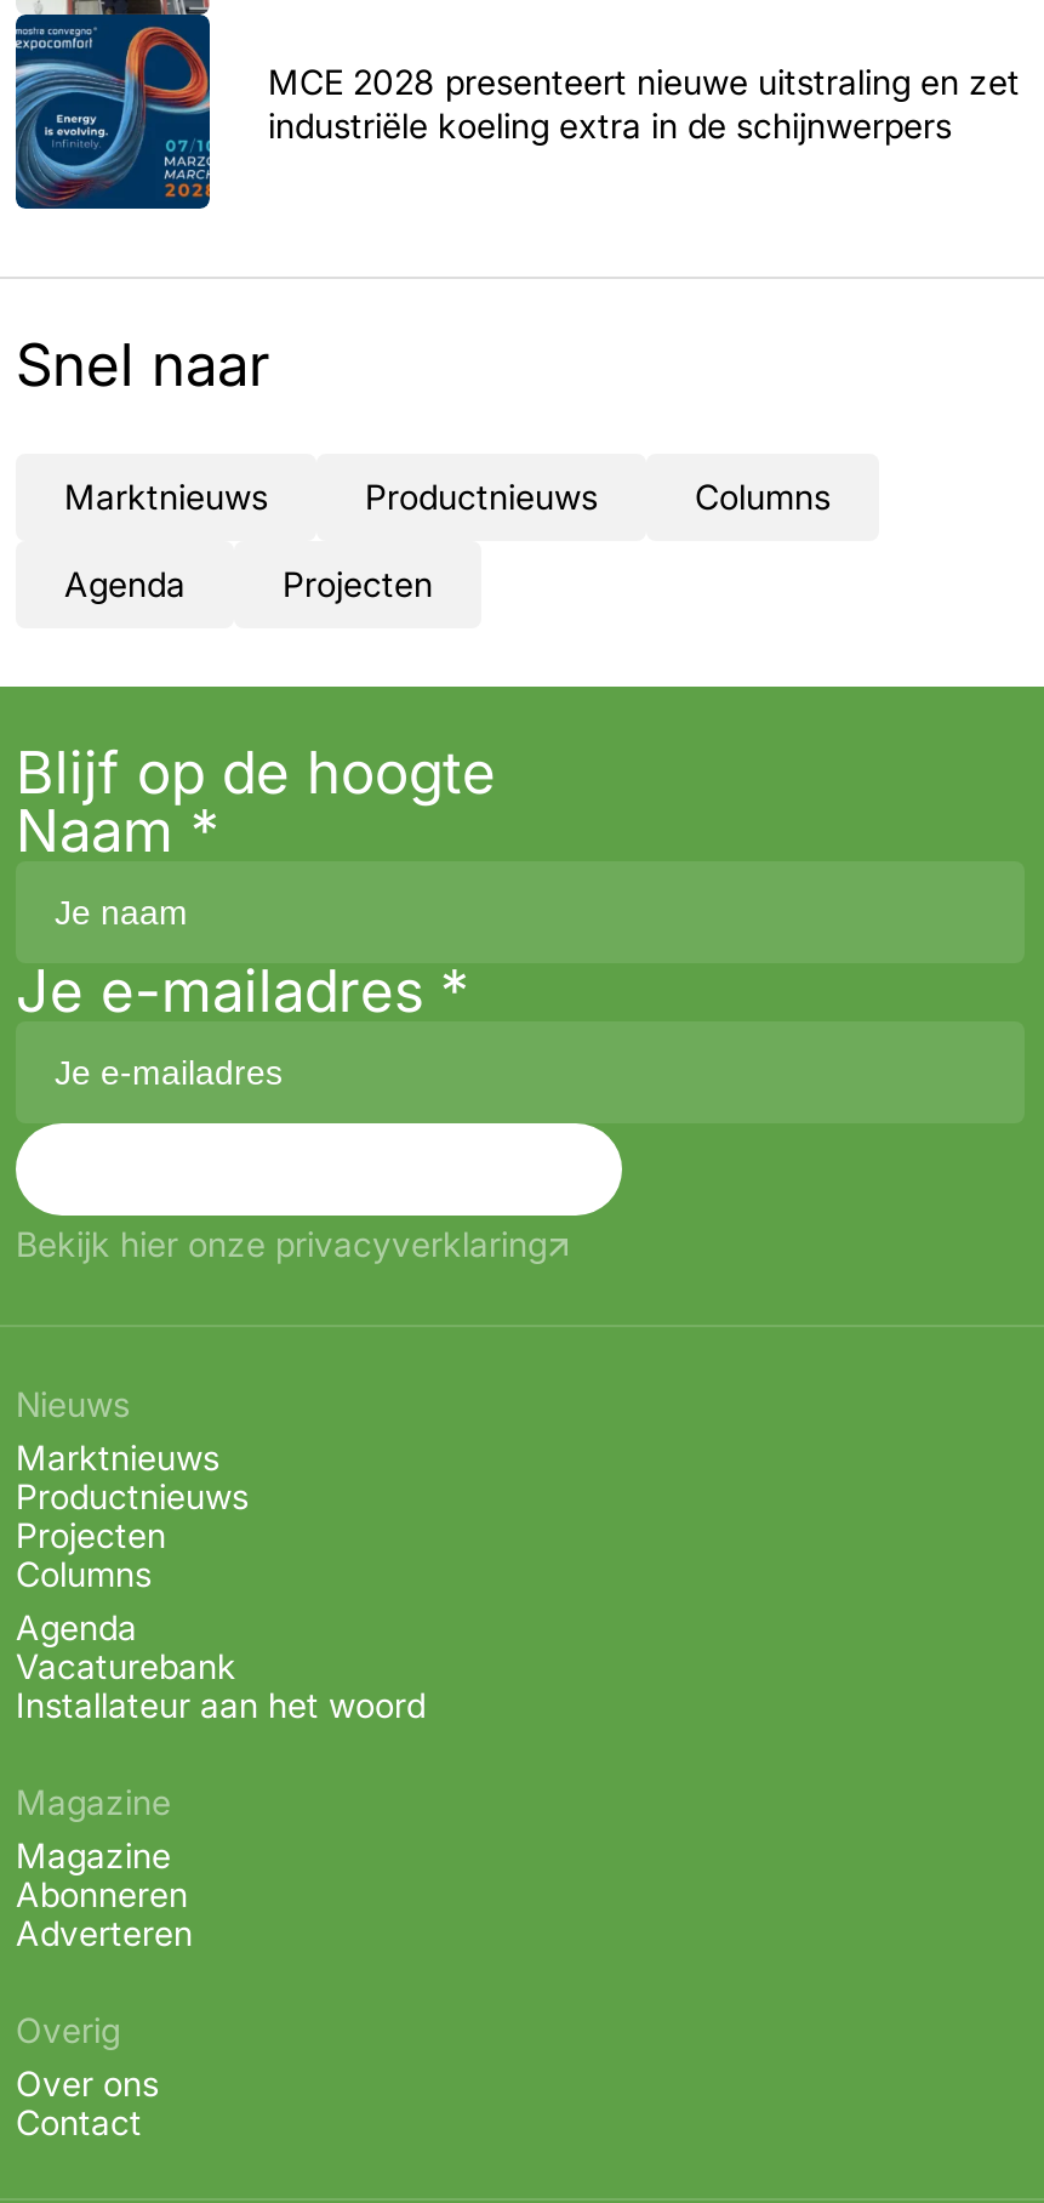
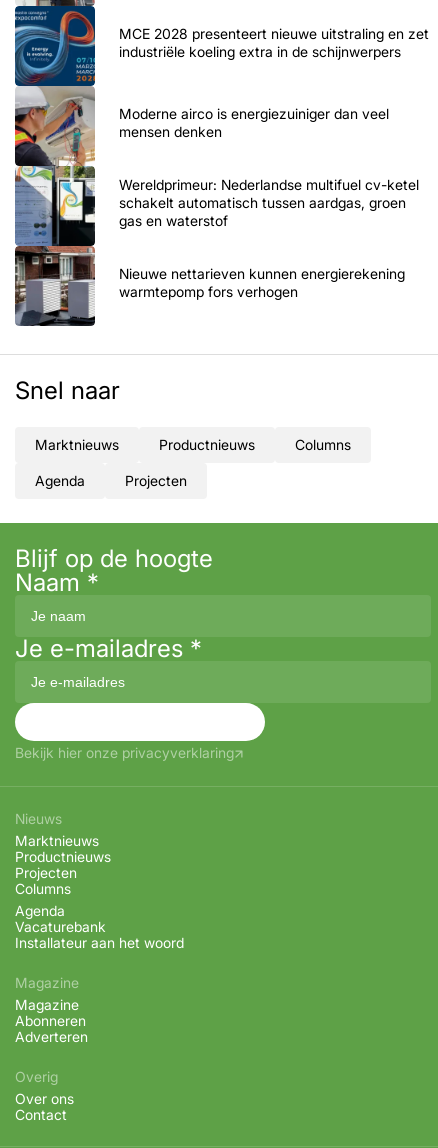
none -> [14,85,419,327] [image] | Moderne airco is energiezuiniger dan veel | mensen denken | Wereldprimeur: Nederlandse multifuel cv-ketel | schakelt automatisch tussen aardgas, groen | gas en waterstof | Nieuwe nettarieven kunnen energierekening | warmtepomp fors verhogen

